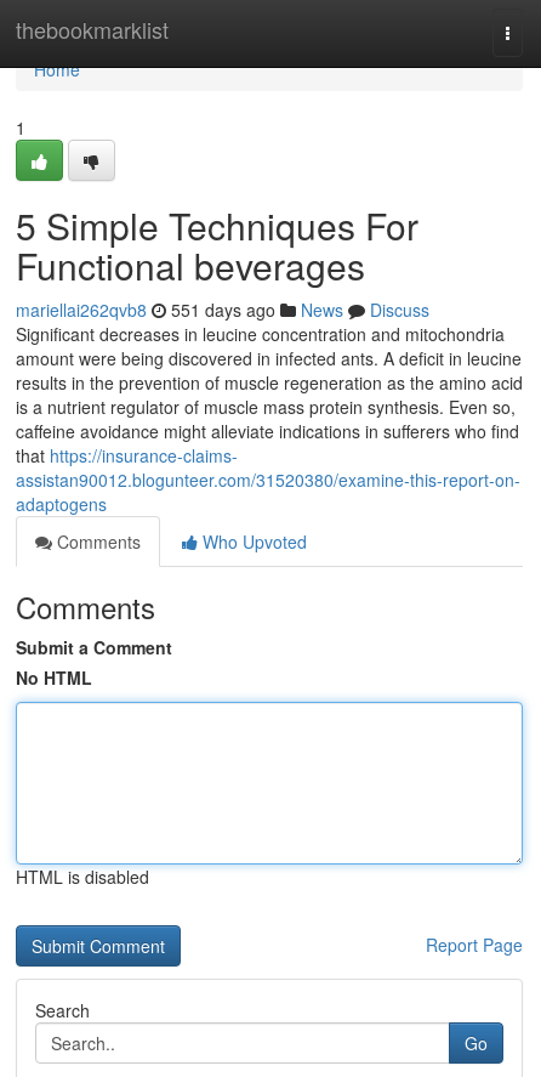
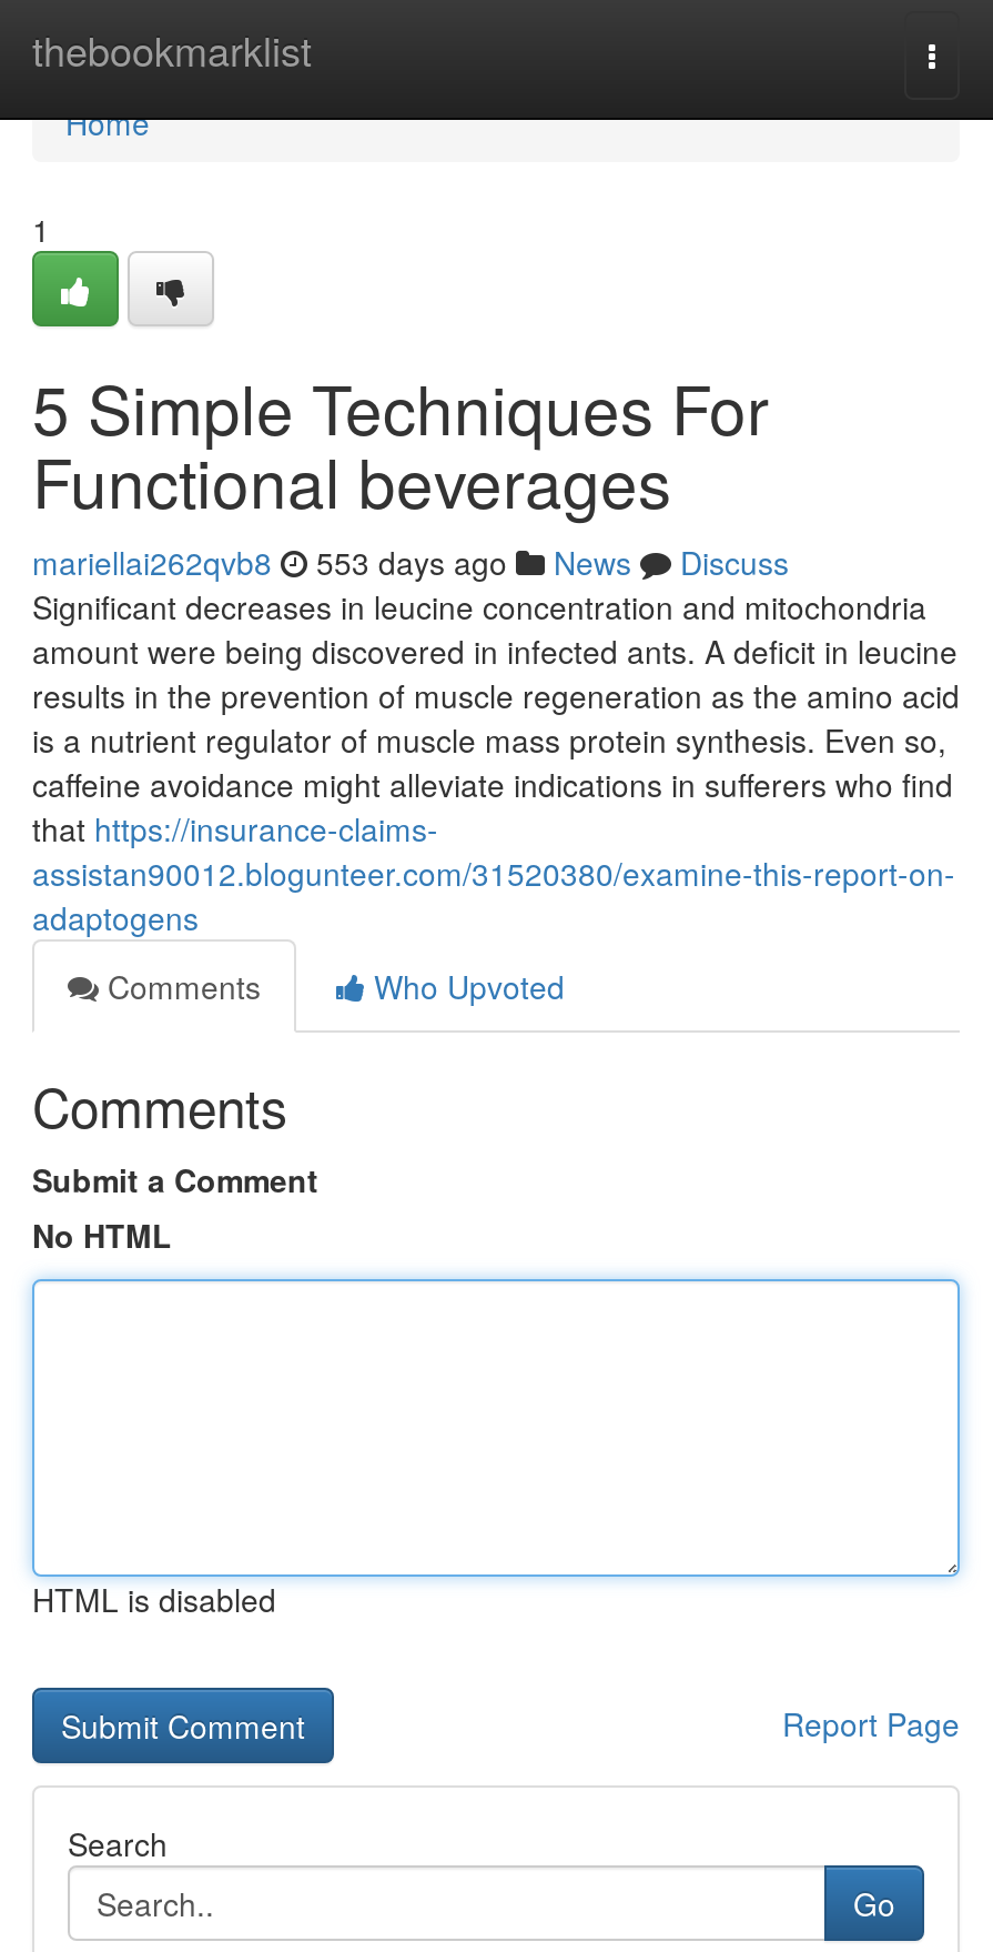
[16,297,429,322] mariellai262qvb8 551 days ago News Discuss -> [32,540,789,584] mariellai262qvb8 553 days ago News Discuss

